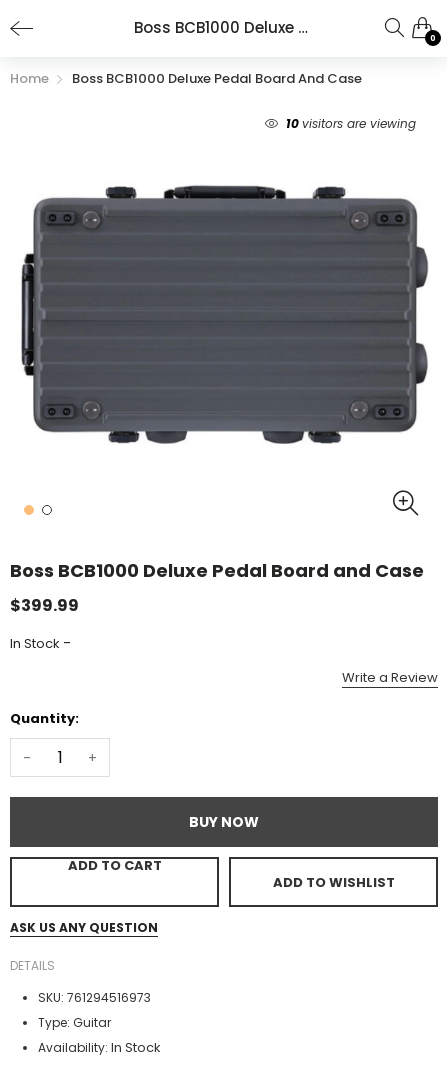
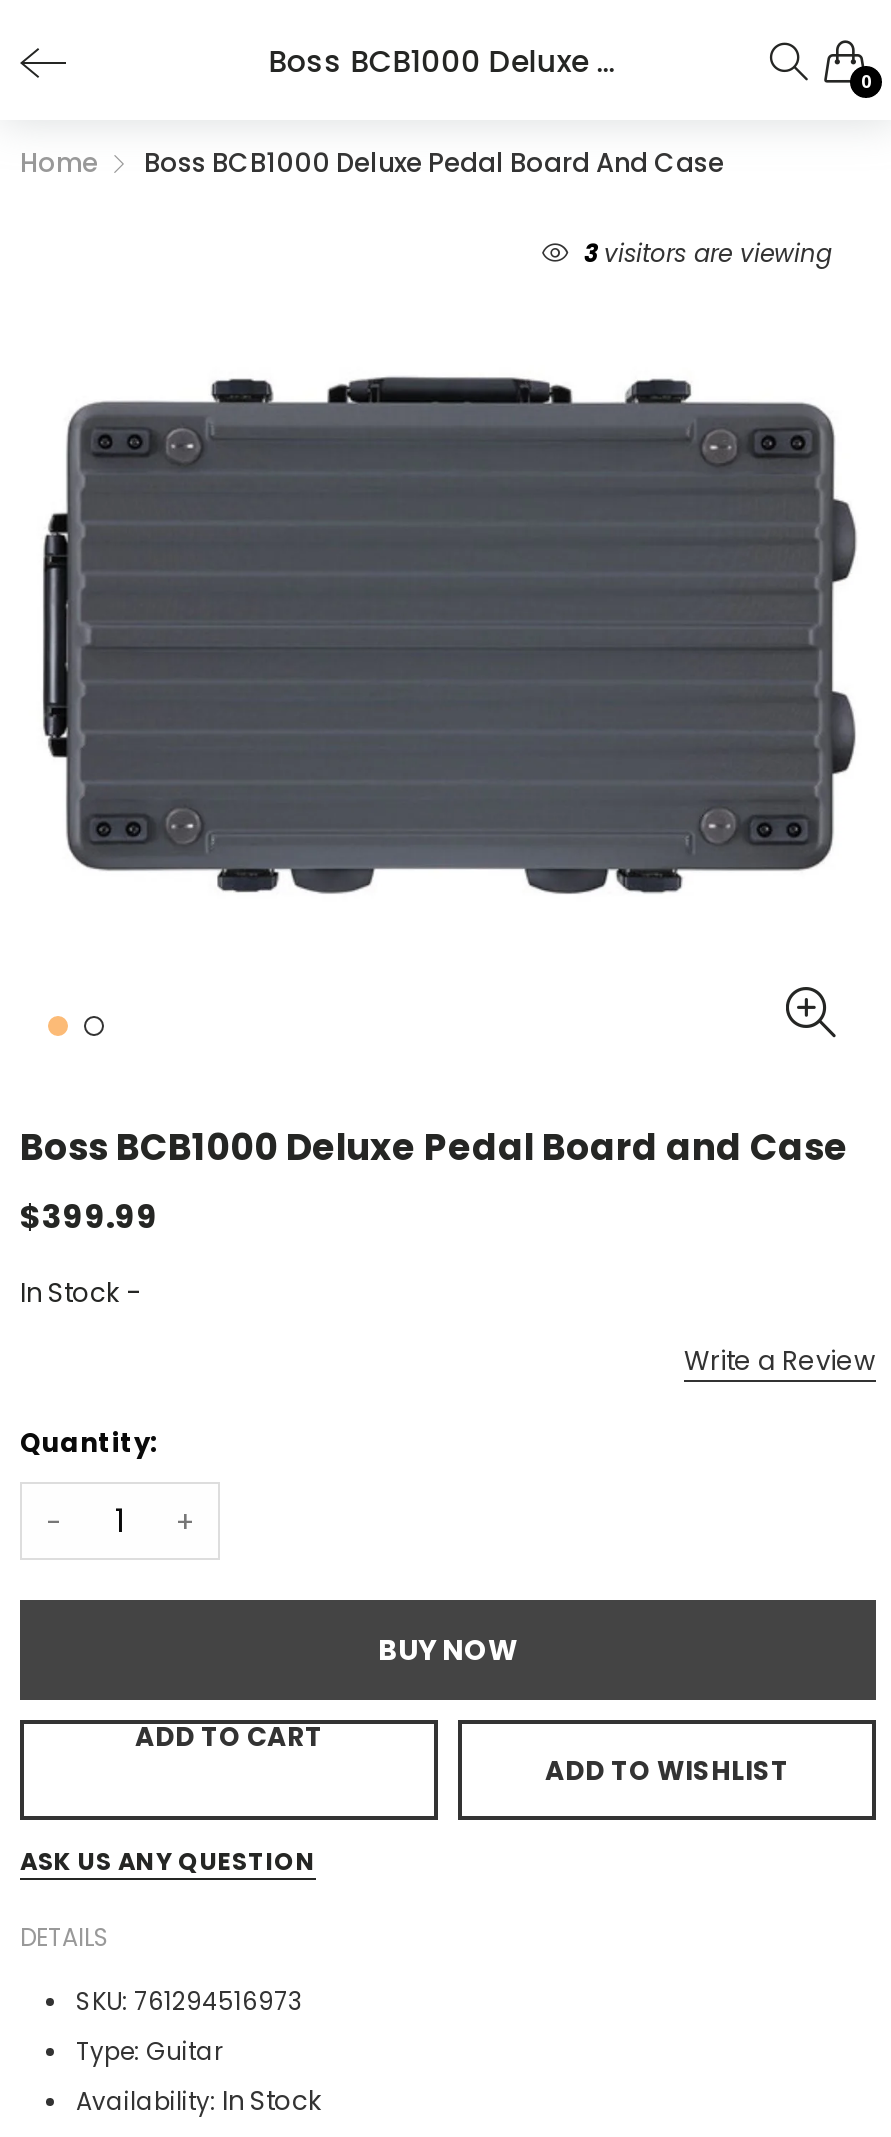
[286,114,416,131] 10 visitors are viewing -> [584,235,832,269] 3 visitors are viewing

